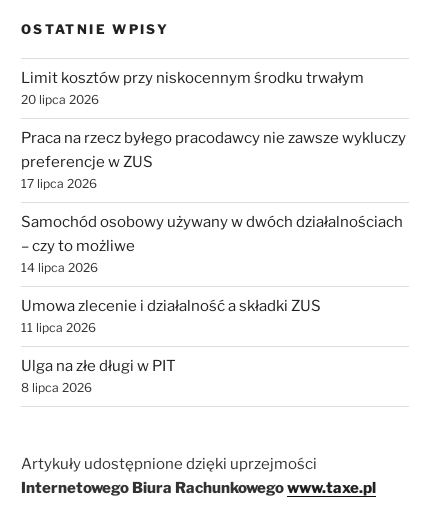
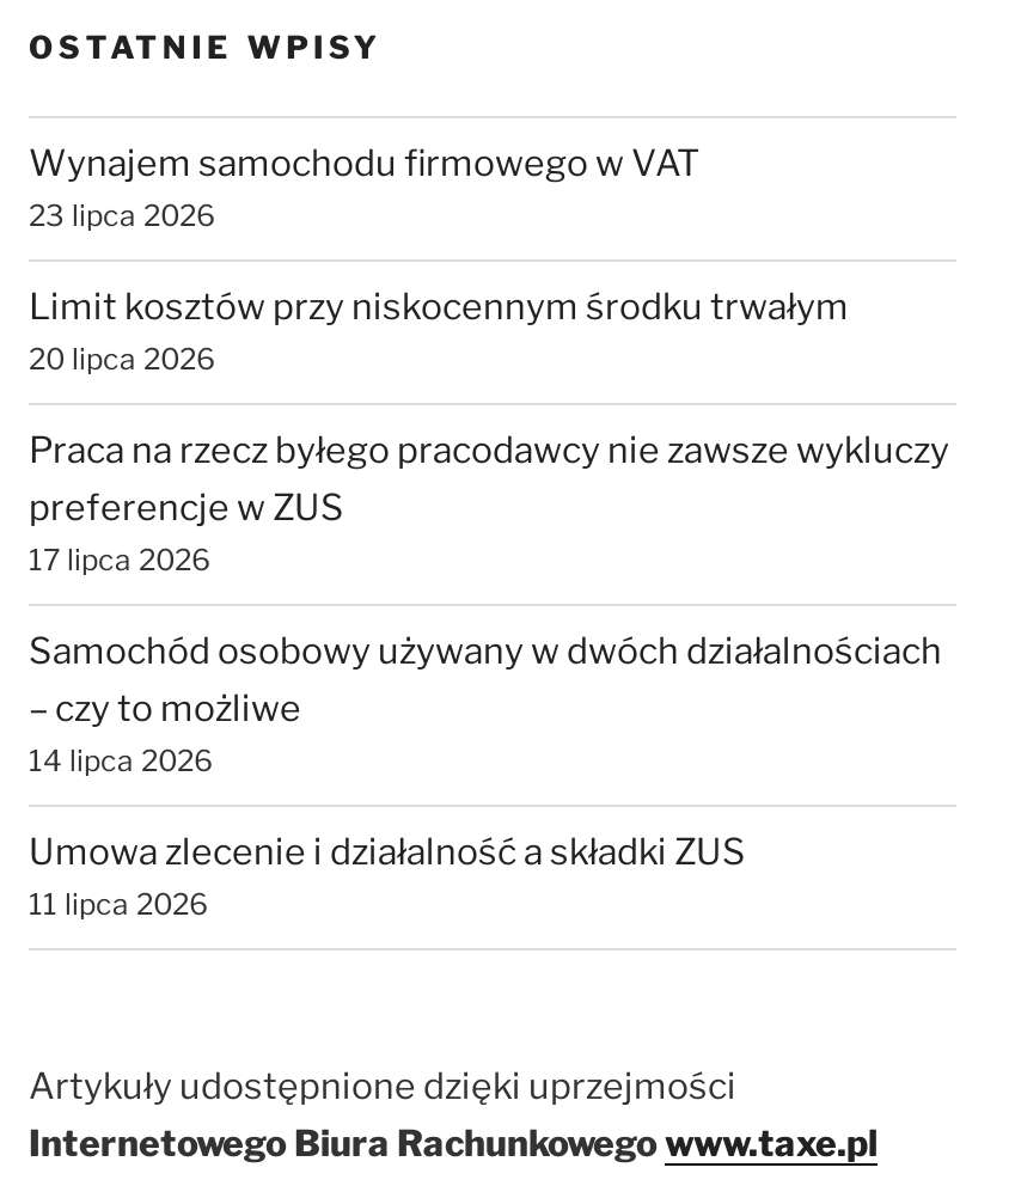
none -> [29,143,701,234] Wynajem samochodu firmowego w VAT | 23 lipca 2026
moved [21,69,406,335] -> [29,286,949,922]: Limit kosztów przy niskocennym środku trwałym | 20 lipca 2026 | Praca na rzecz byłego pracodawcy nie zawsze wykluczy | ... | Umowa zlecenie i działalność a składki ZUS | 11 lipca 2026
[21,357,176,395] Ulga na złe długi w PIT | 8 lipca 2026 -> none

